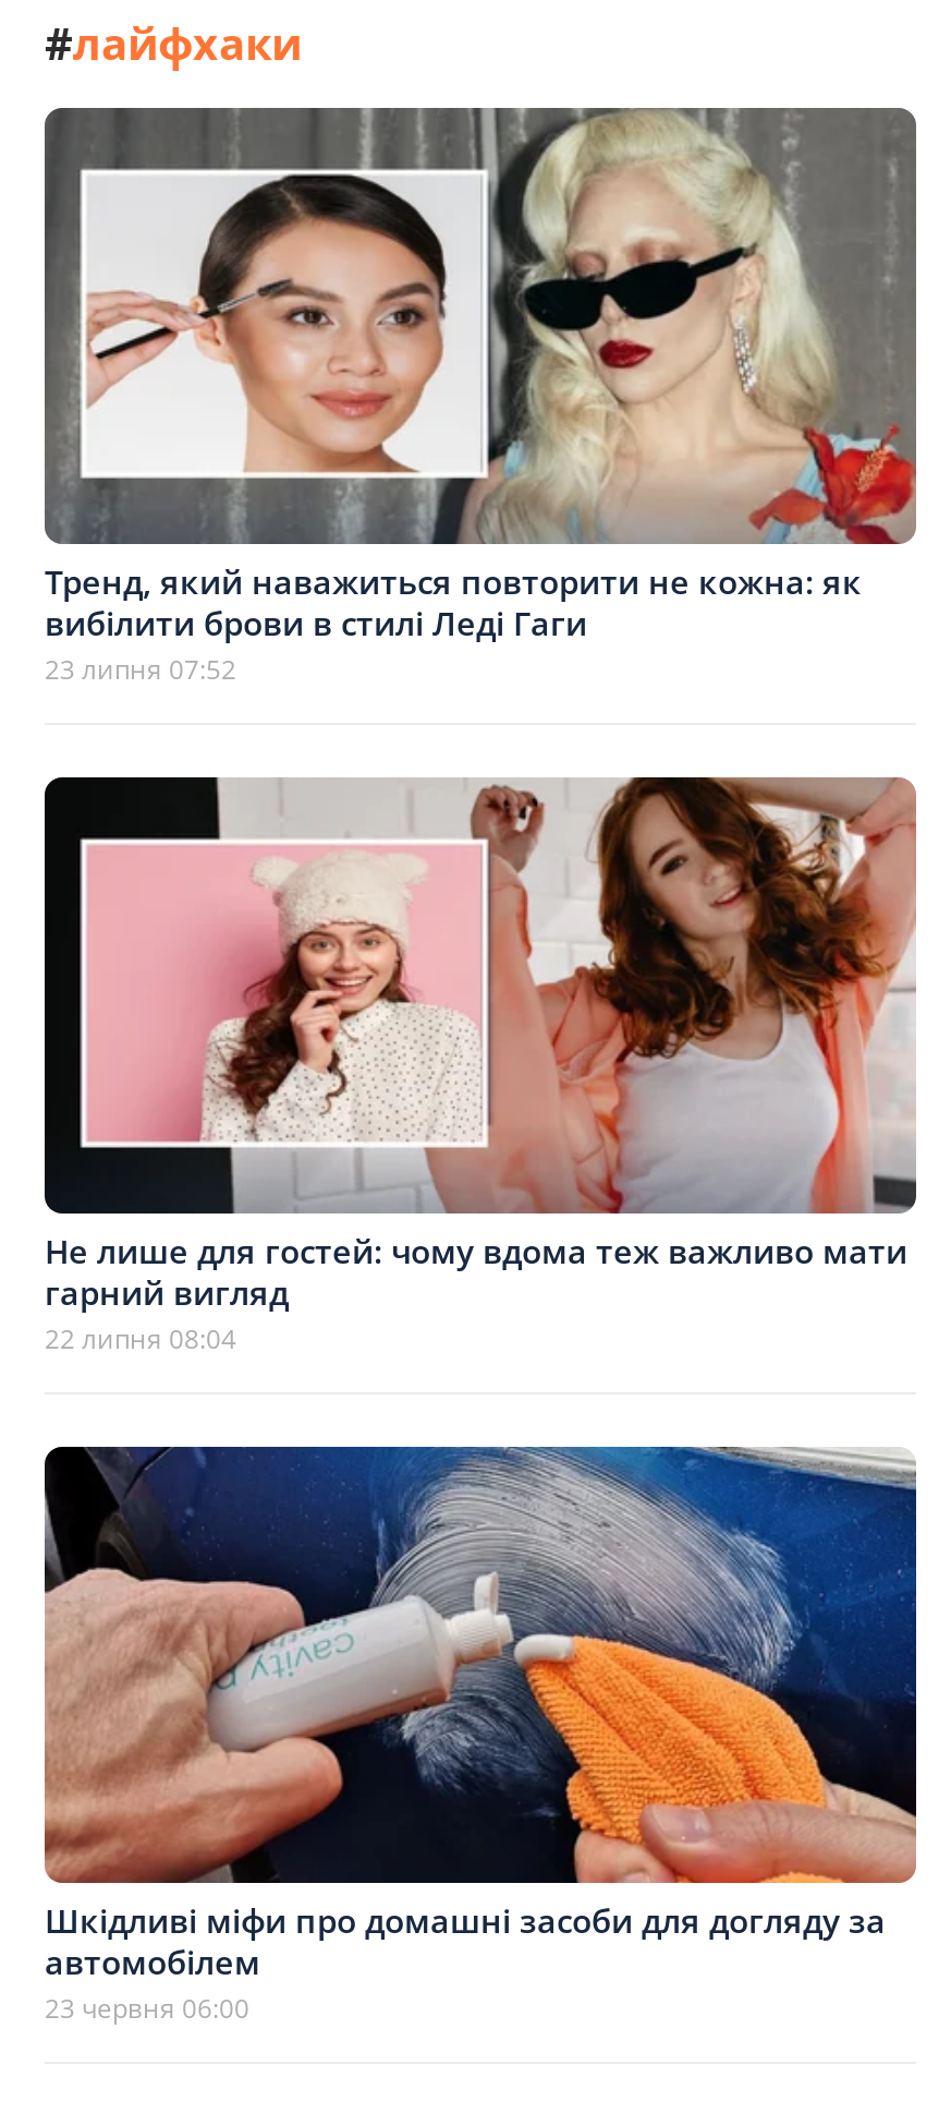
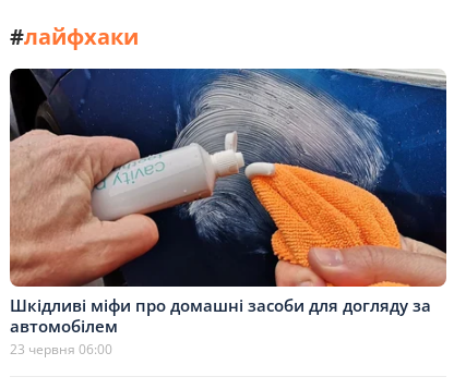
[42,106,918,688] [image] | Тренд, який наважиться повторити не кожна: як | вибілити брови в стилі Леді Гаги | 23 липня 07:52 -> none
[42,775,918,1358] [image] | Не лише для гостей: чому вдома теж важливо мати | гарний вигляд | 22 липня 08:04 -> none

